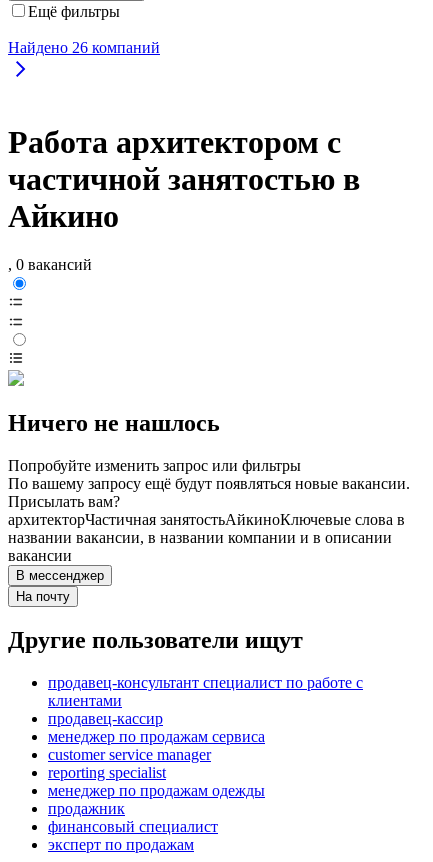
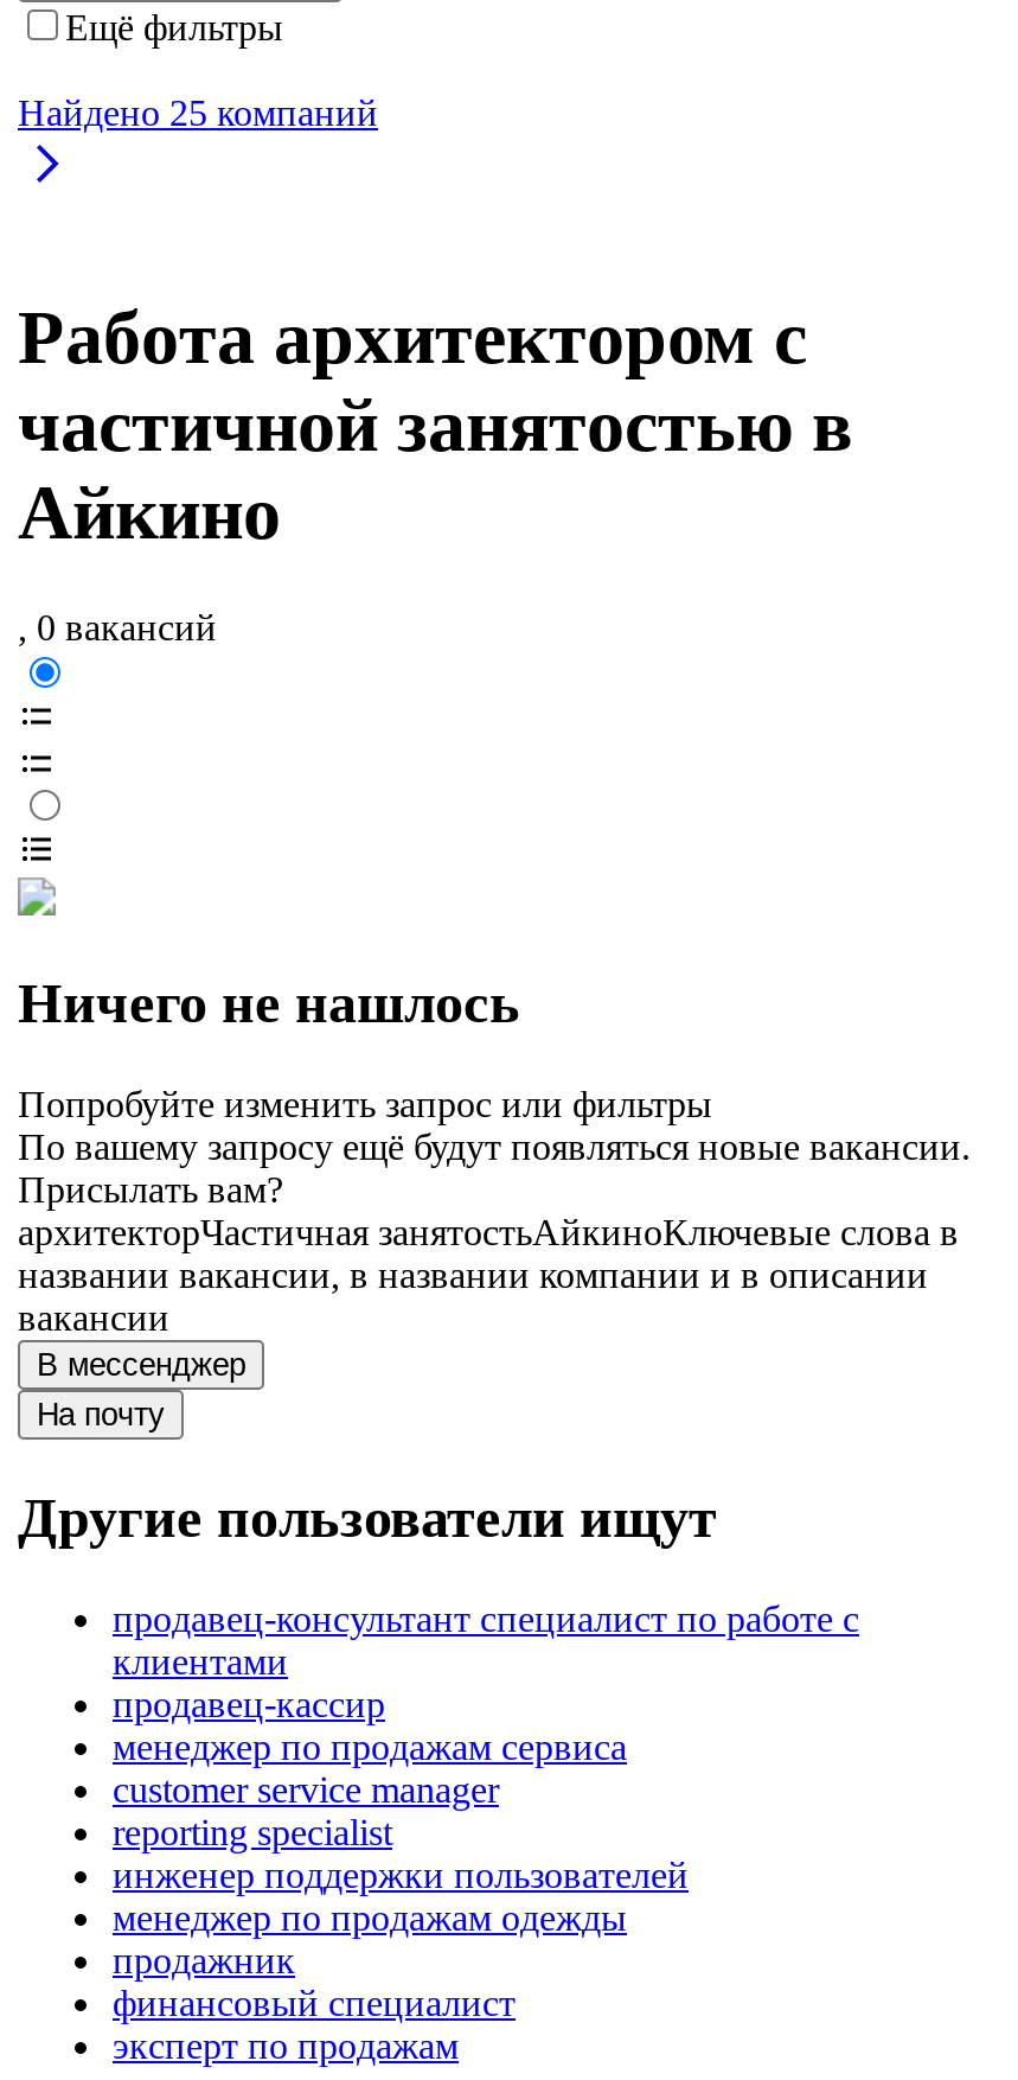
[8,39,160,56] Найдено 26 компаний -> [18,92,378,132] Найдено 25 компаний
none -> [113,1855,689,1895] инженер поддержки пользователей

